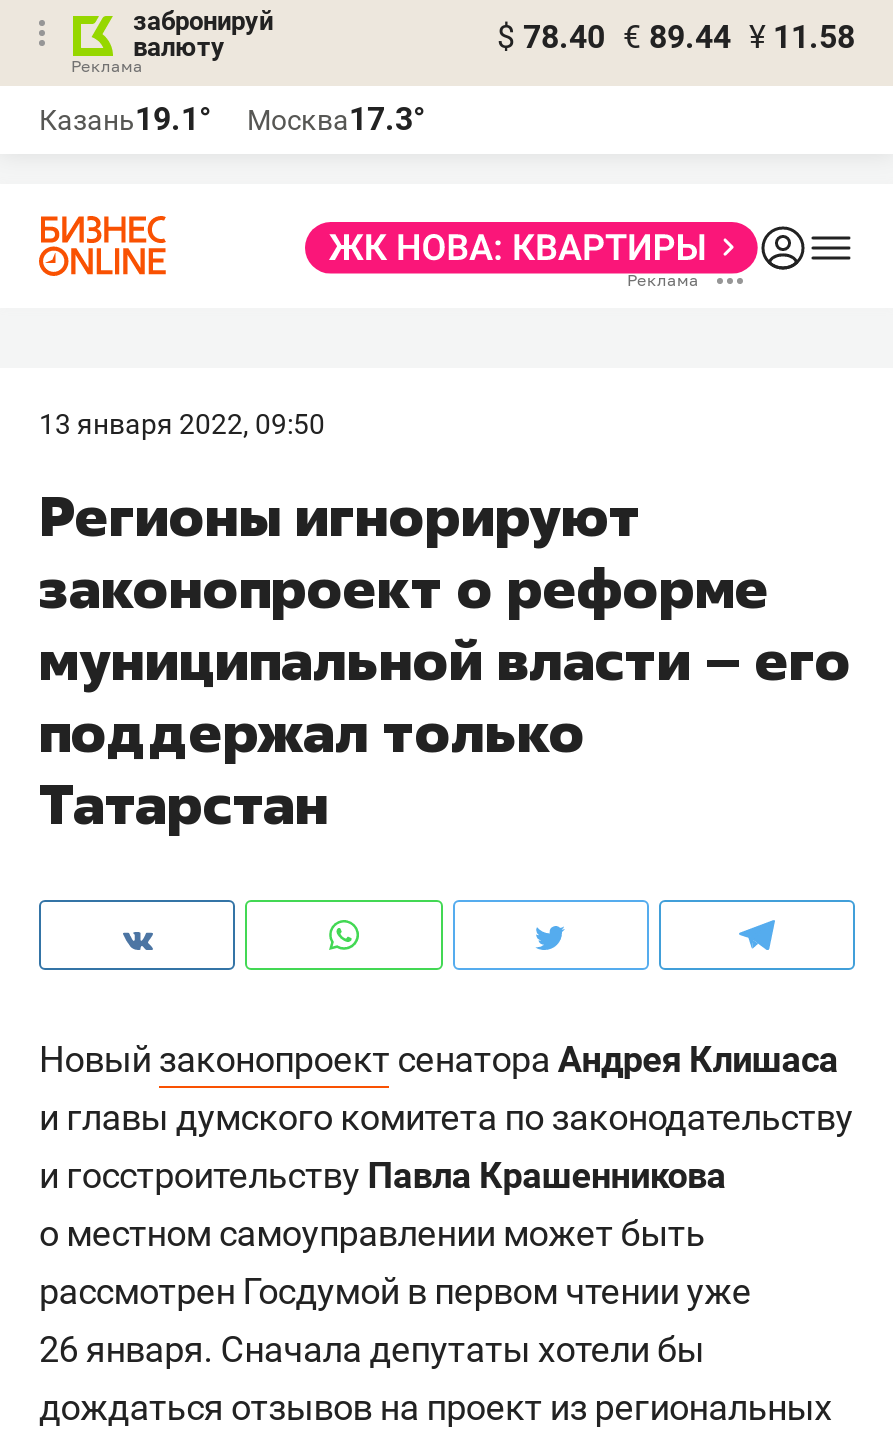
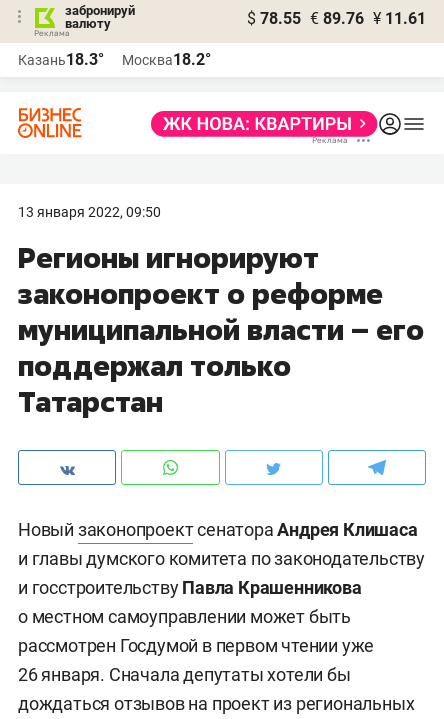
[497,18,855,56] $ 78.40 € 89.44 ¥ 11.58 -> [247,9,426,28] $ 78.55 € 89.76 ¥ 11.61
[39,100,211,138] Казань19.1° -> [18,50,104,69] Казань18.3°
[247,100,425,138] Москва17.3° -> [122,50,211,69] Москва18.2°

